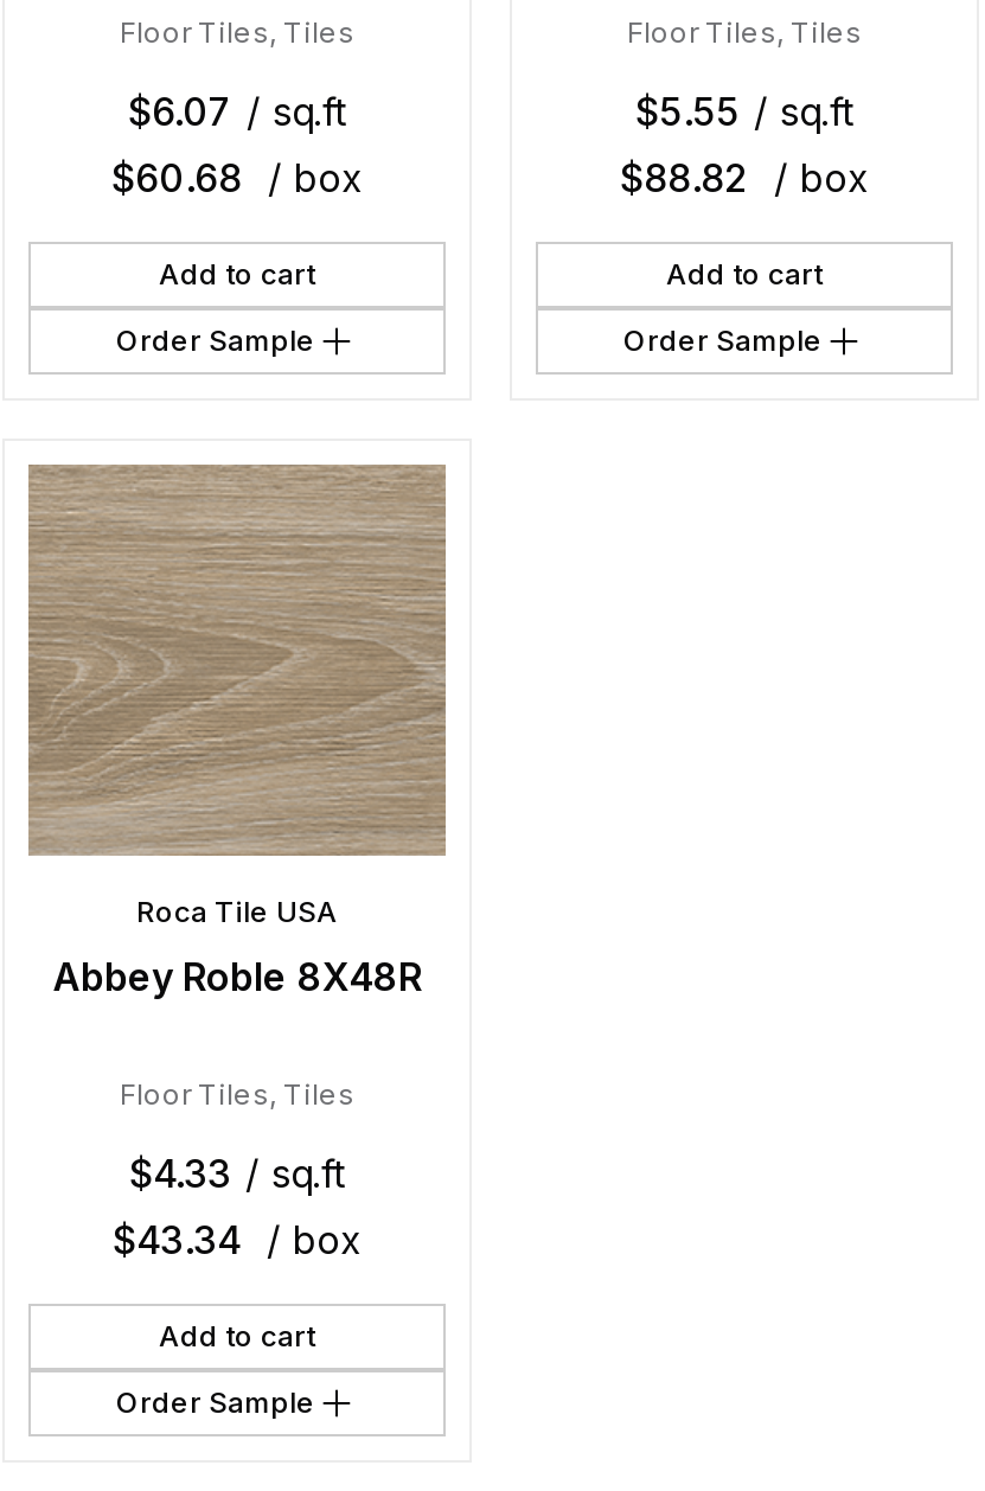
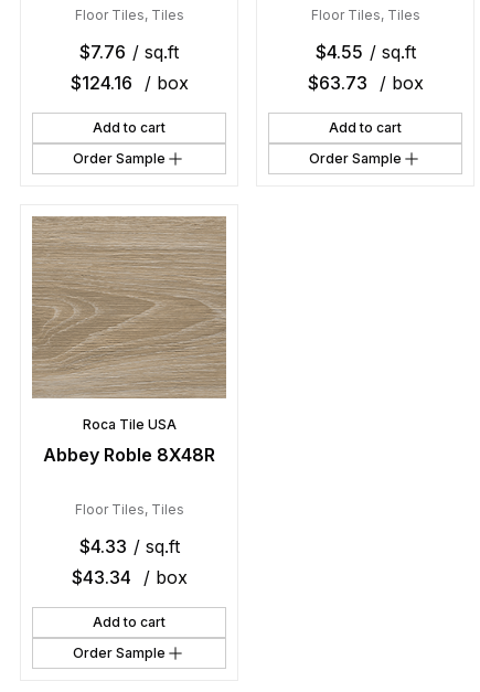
[128,88,346,135] $6.07 / sq.ft -> [79,41,179,63] $7.76 / sq.ft
[635,88,853,135] $5.55 / sq.ft -> [315,41,415,63] $4.55 / sq.ft
[111,154,363,201] $60.68 / box -> [70,72,188,94] $124.16 / box
[620,154,869,201] $88.82 / box -> [307,72,423,94] $63.73 / box

